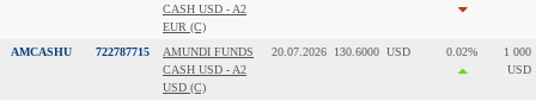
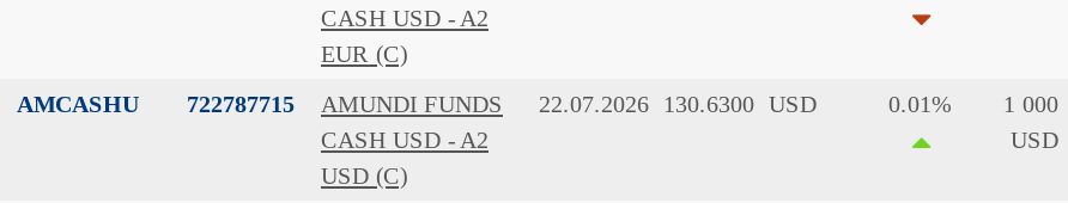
[11,45,410,58] AMCASHU 722787715 AMUNDI FUNDS 20.07.2026 130.6000 USD -> [17,91,817,117] AMCASHU 722787715 AMUNDI FUNDS 22.07.2026 130.6300 USD
[446,45,531,58] 0.02% 1 000 -> [888,91,1058,117] 0.01% 1 000

